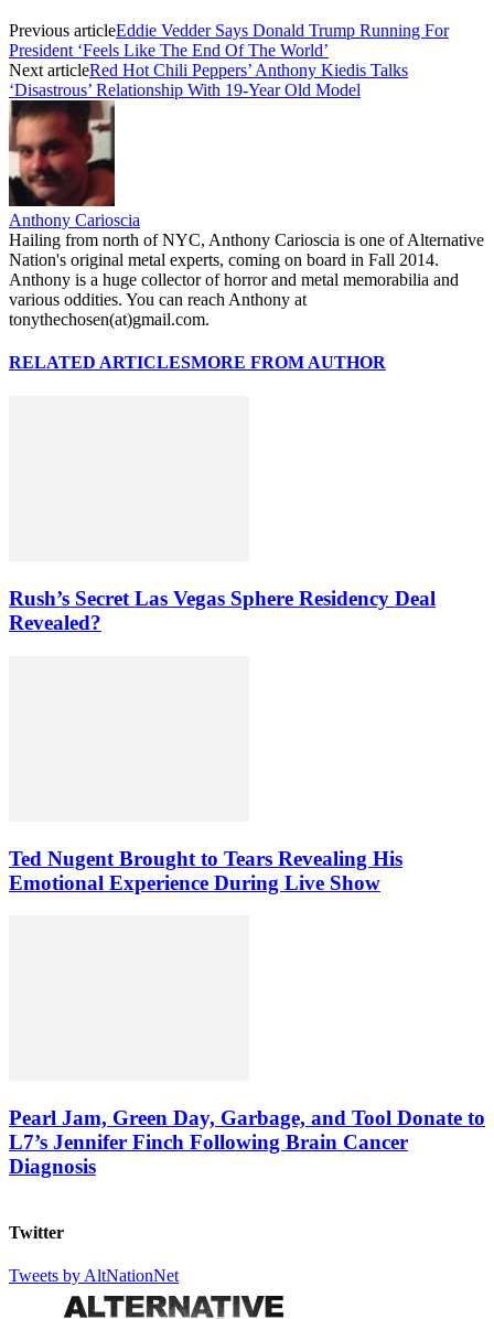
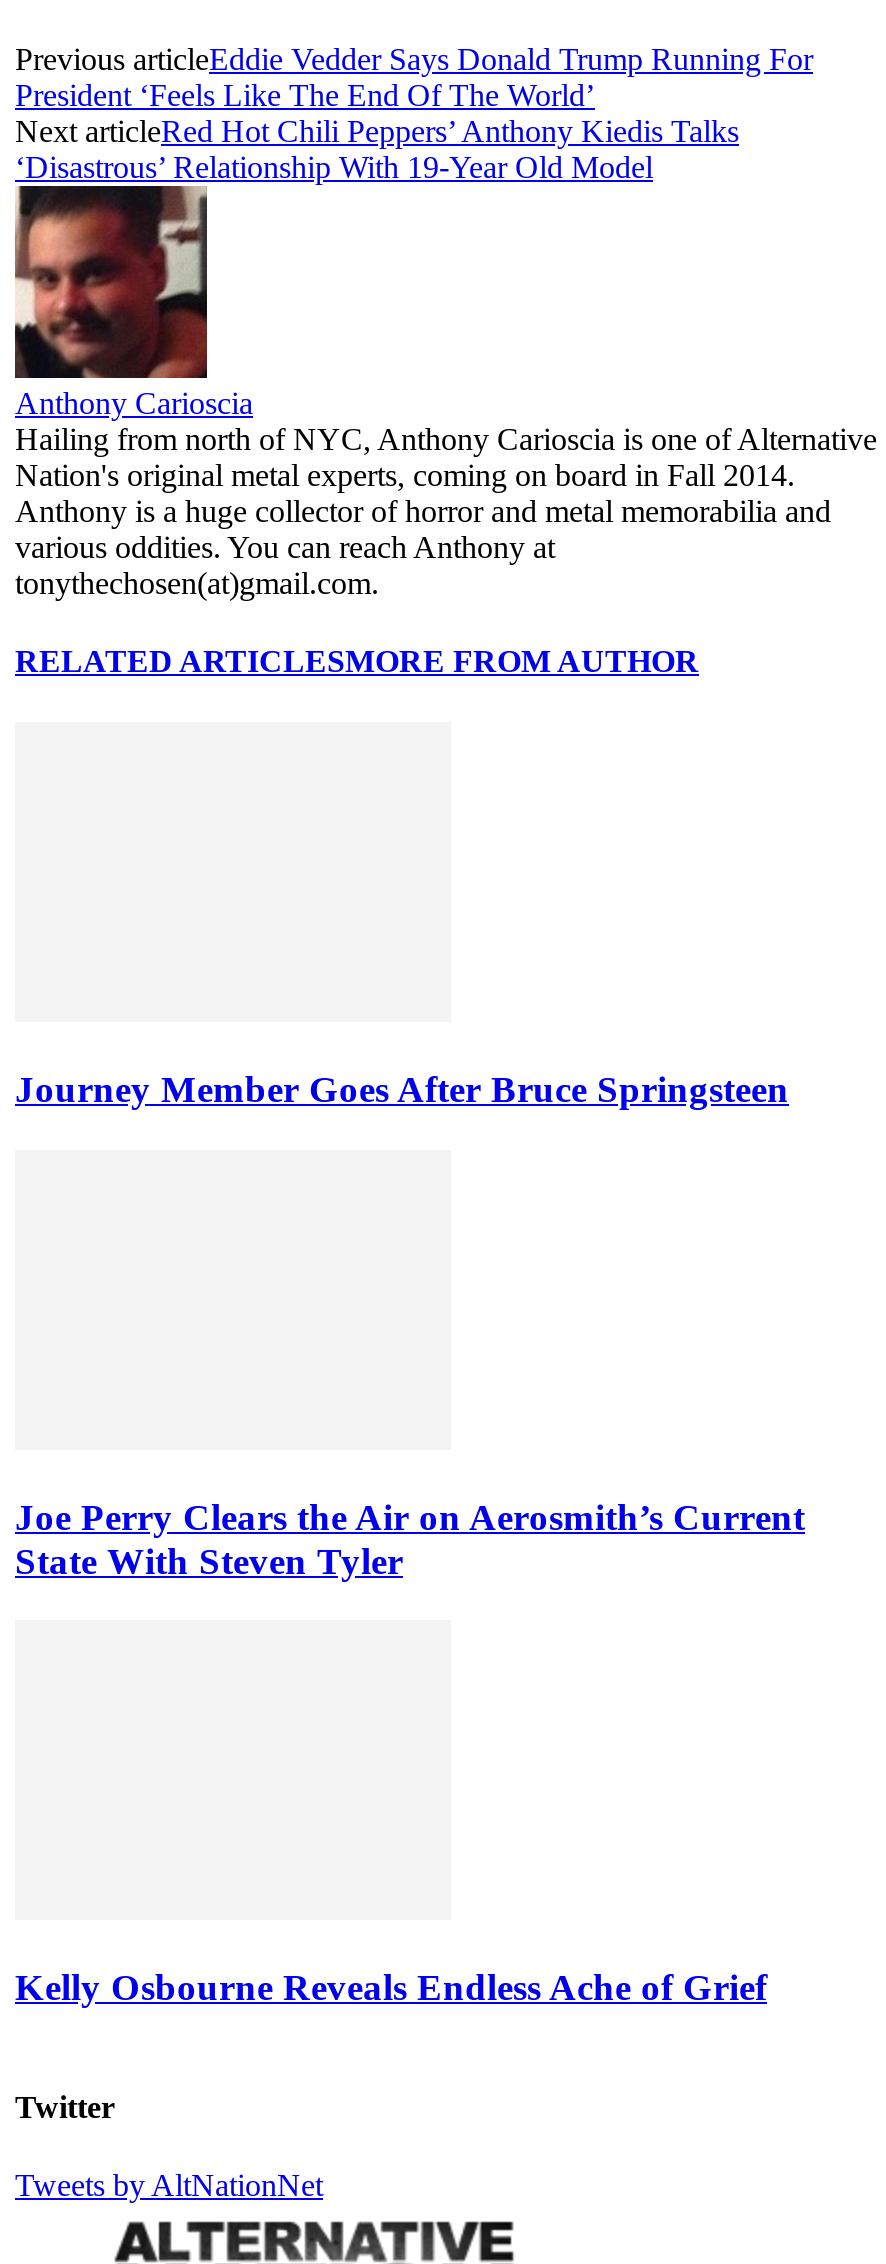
[9,587,436,634] Rush’s Secret Las Vegas Sphere Residency Deal | Revealed? -> [15,1068,789,1110] Journey Member Goes After Bruce Springsteen
[9,846,402,894] Ted Nugent Brought to Tears Revealing His | Emotional Experience During Live Show -> [15,1495,805,1581] Joe Perry Clears the Air on Aerosmith’s Current | State With Steven Tyler
[9,1106,485,1178] Pearl Jam, Green Day, Garbage, and Tool Donate to | L7’s Jennifer Finch Following Brain Cancer | Diagnosis -> [15,1966,767,2008] Kelly Osbourne Reveals Endless Ache of Grief

